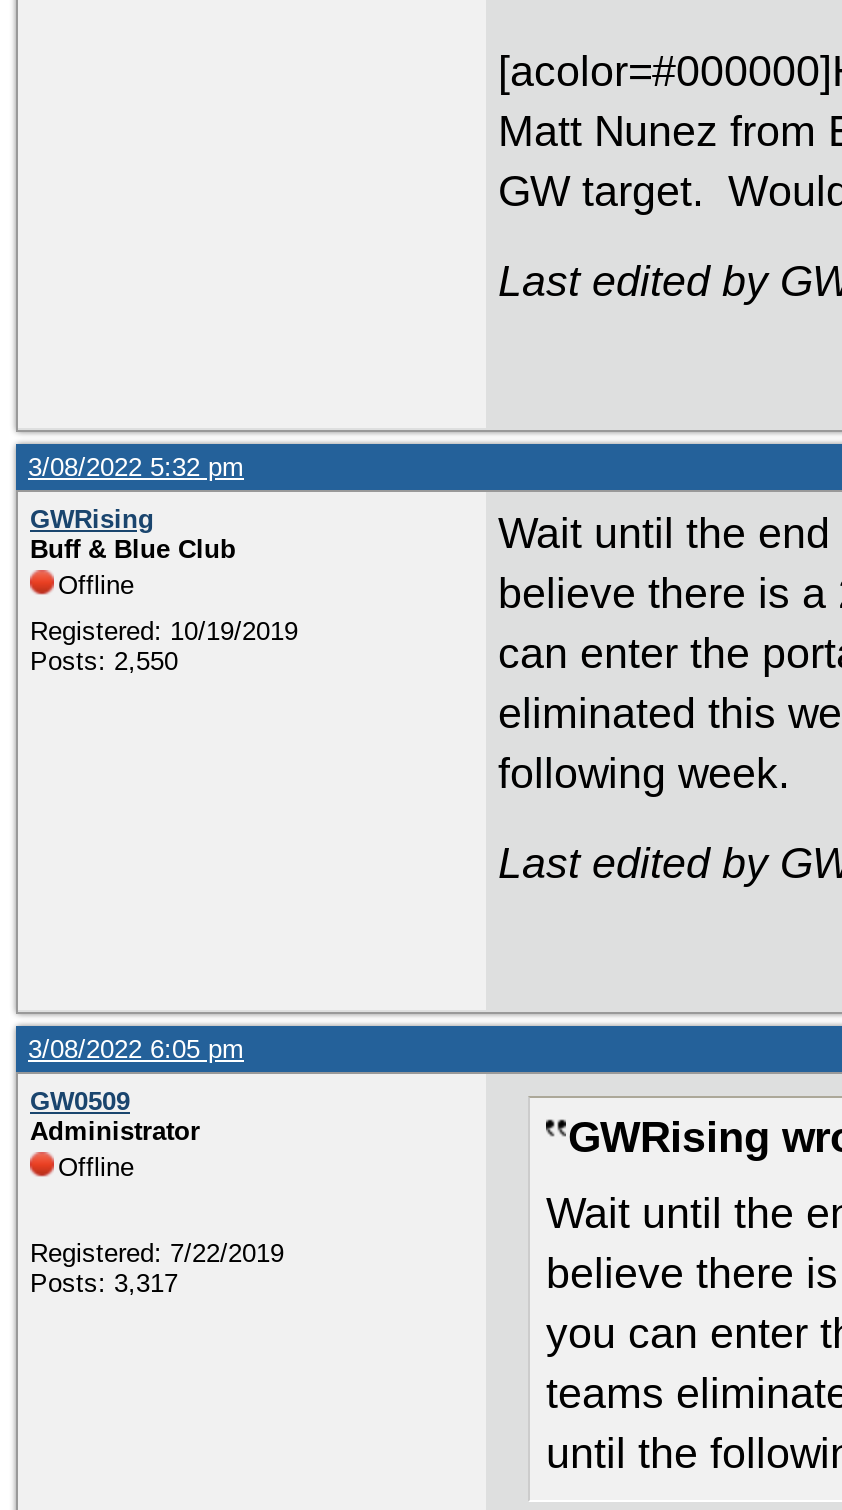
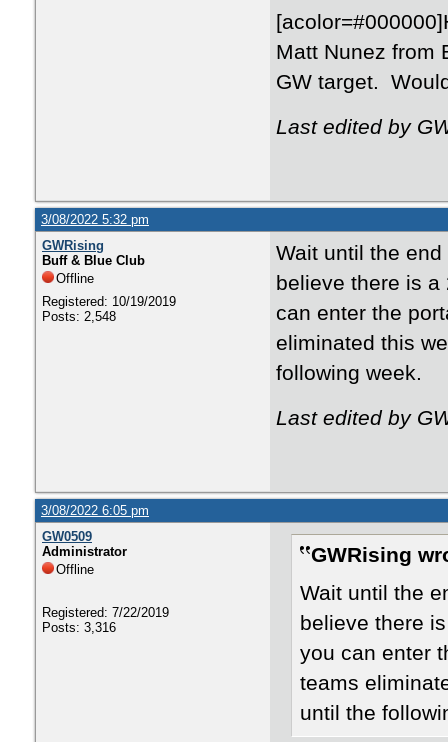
[30,646,178,676] Posts: 2,550 -> [42,309,116,324] Posts: 2,548
[30,1268,178,1298] Posts: 3,317 -> [42,620,116,635] Posts: 3,316

